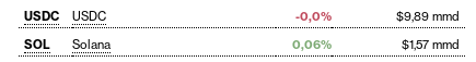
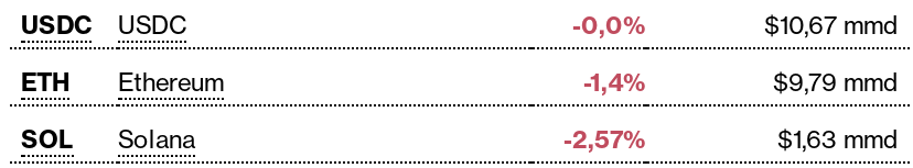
[396,9,460,24] $9,89 mmd -> [21,10,899,98] $10,67 mmd | ETH | Ethereum | -1,4% | $9,79 mmd
[292,37,332,52] 0,06% -> [563,125,645,155] -2,57%
[402,37,460,52] $1,57 mmd -> [777,125,899,155] $1,63 mmd

